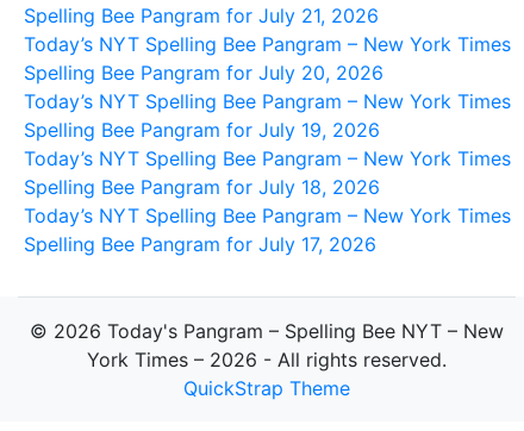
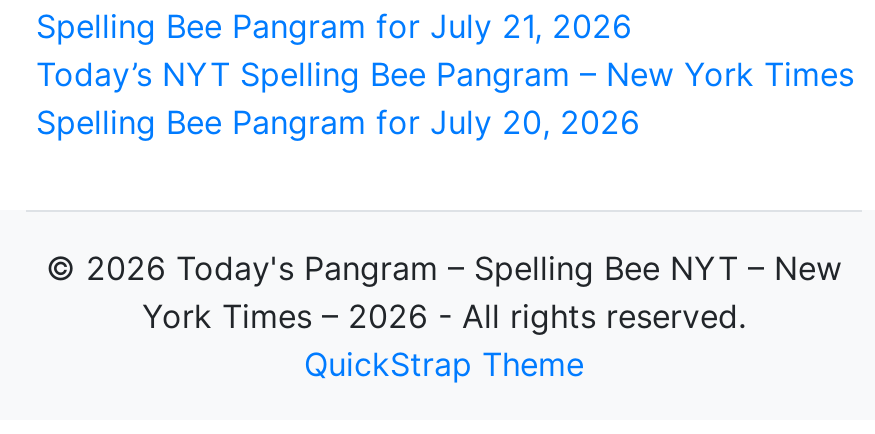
[24,89,511,256] Today’s NYT Spelling Bee Pangram – New York Times | Spelling Bee Pangram for July 19, 2026 | Today’s NYT Spelling Bee Pangram – New York Times | Spelling Bee Pangram for July 18, 2026 | Today’s NYT Spelling Bee Pangram – New York Times | Spelling Bee Pangram for July 17, 2026 -> none

